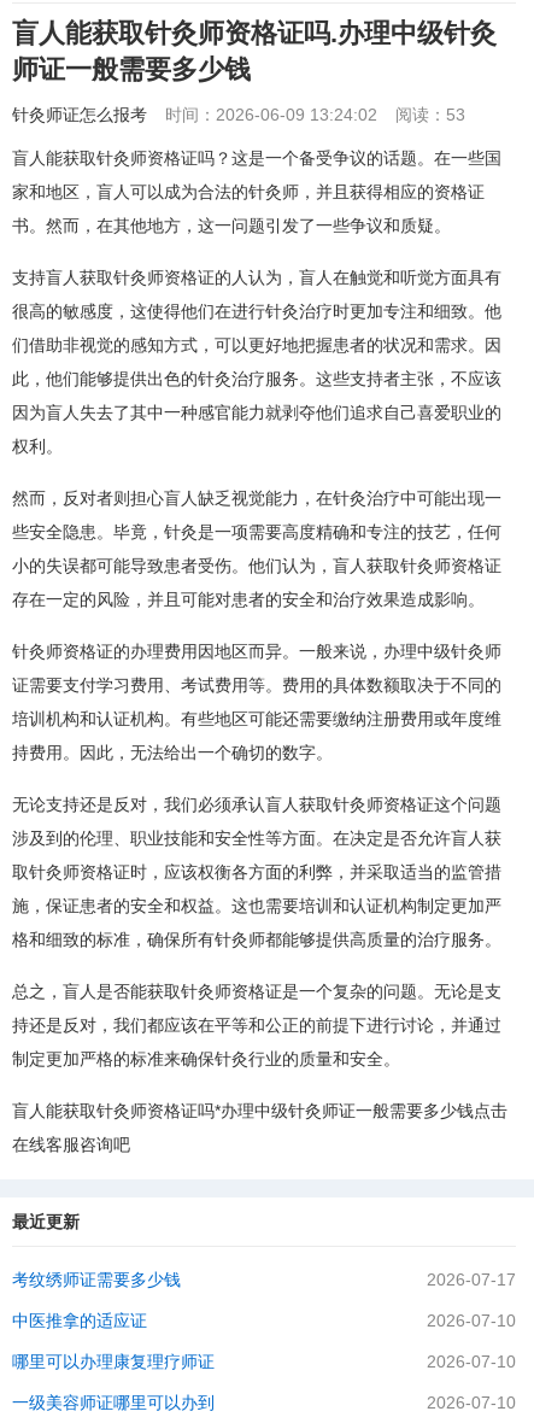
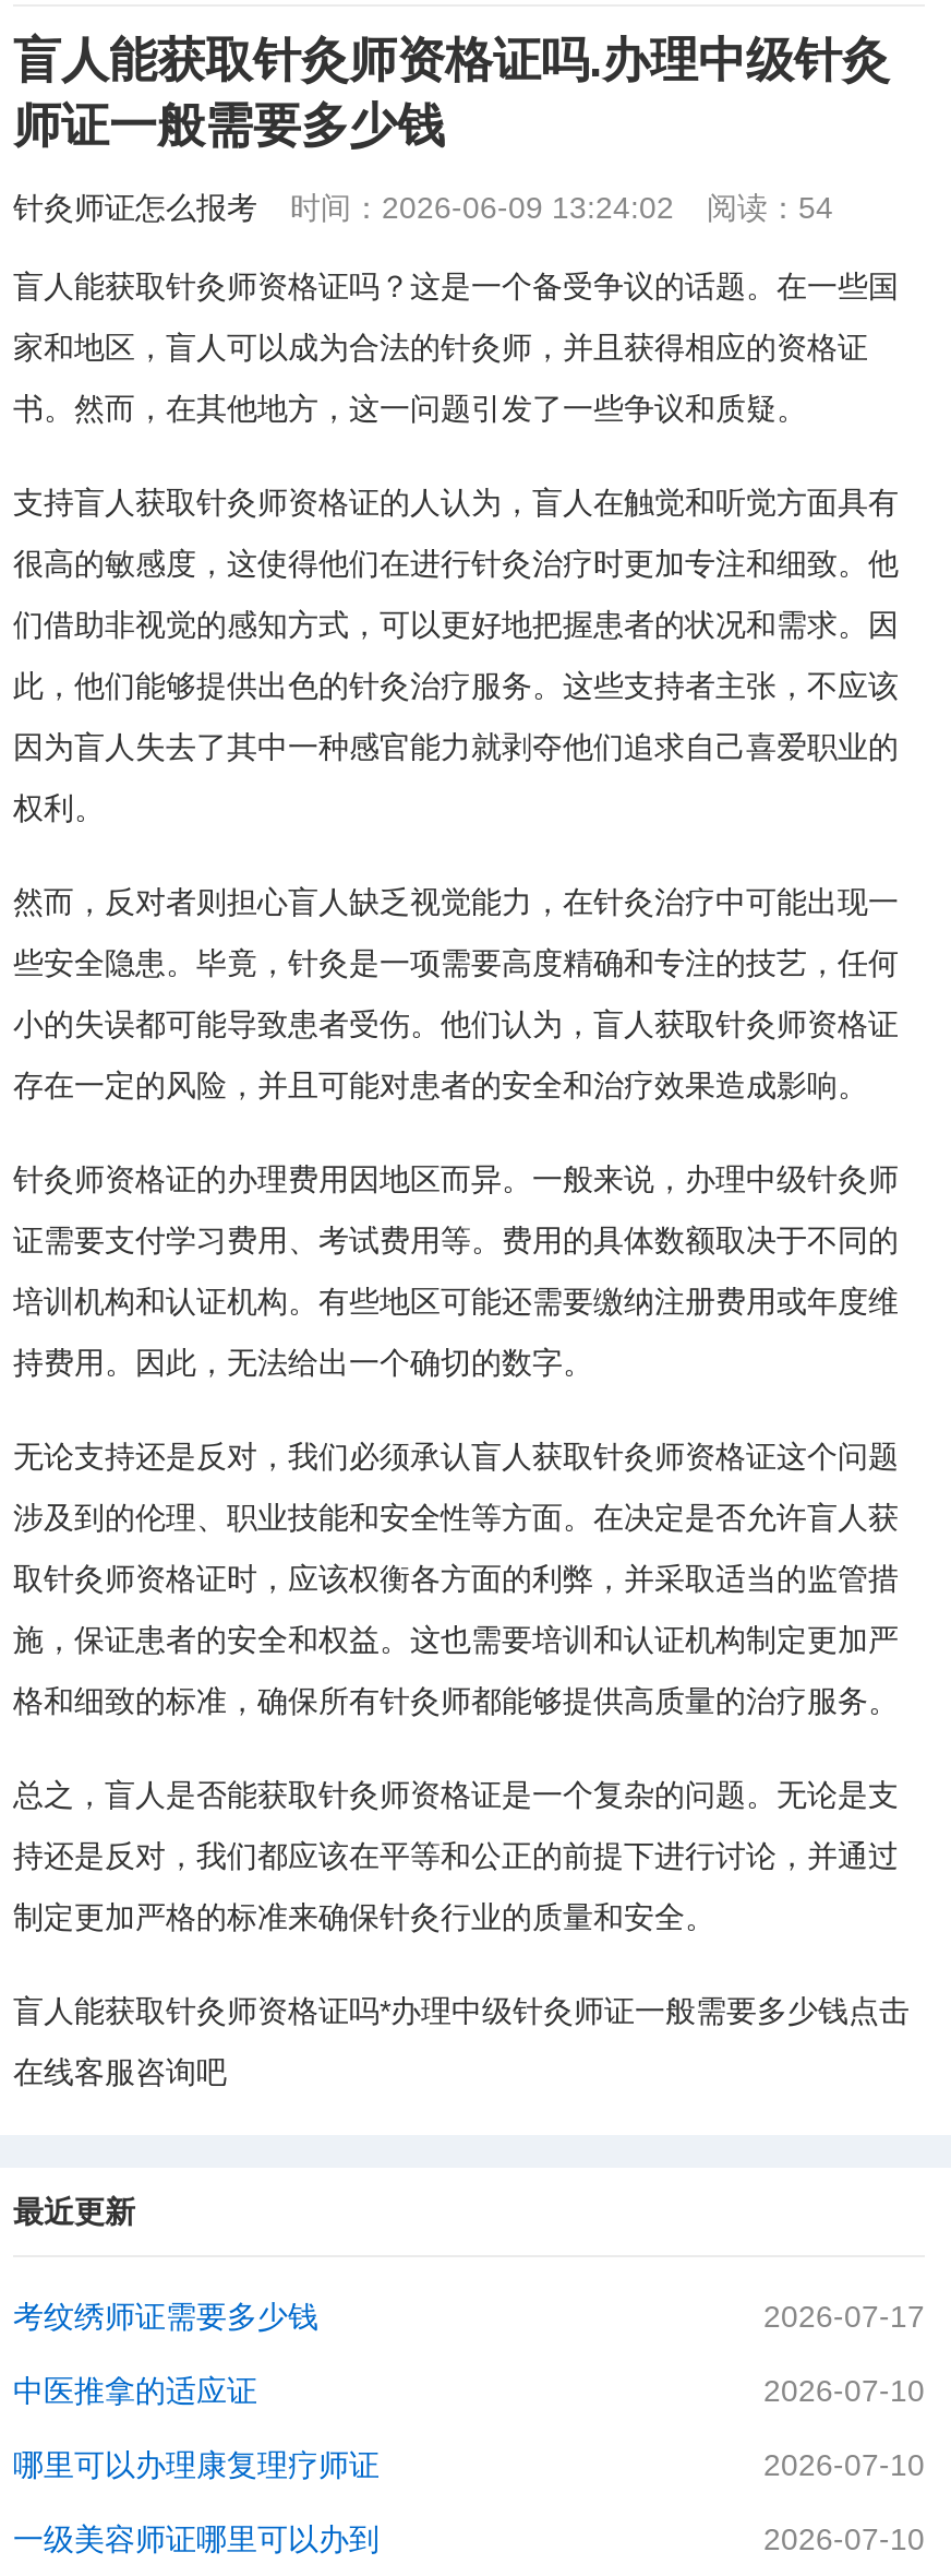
[12,105,465,124] 针灸师证怎么报考 时间：2026-06-09 13:24:02 阅读：53 -> [13,190,833,225] 针灸师证怎么报考 时间：2026-06-09 13:24:02 阅读：54

